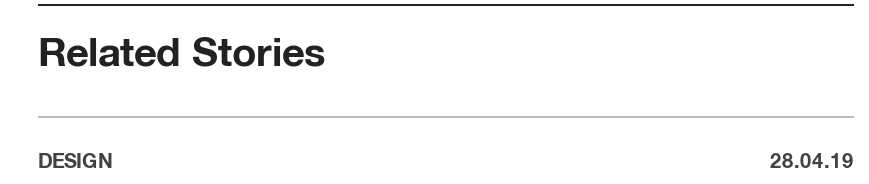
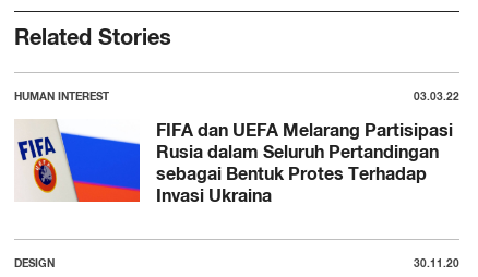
none -> [14,89,459,206] [image] | HUMAN INTEREST | 03.03.22 | FIFA dan UEFA Melarang Partisipasi | Rusia dalam Seluruh Pertandingan | sebagai Bentuk Protes Terhadap | Invasi Ukraina
[770,147,854,171] 28.04.19 -> [414,256,459,269] 30.11.20

